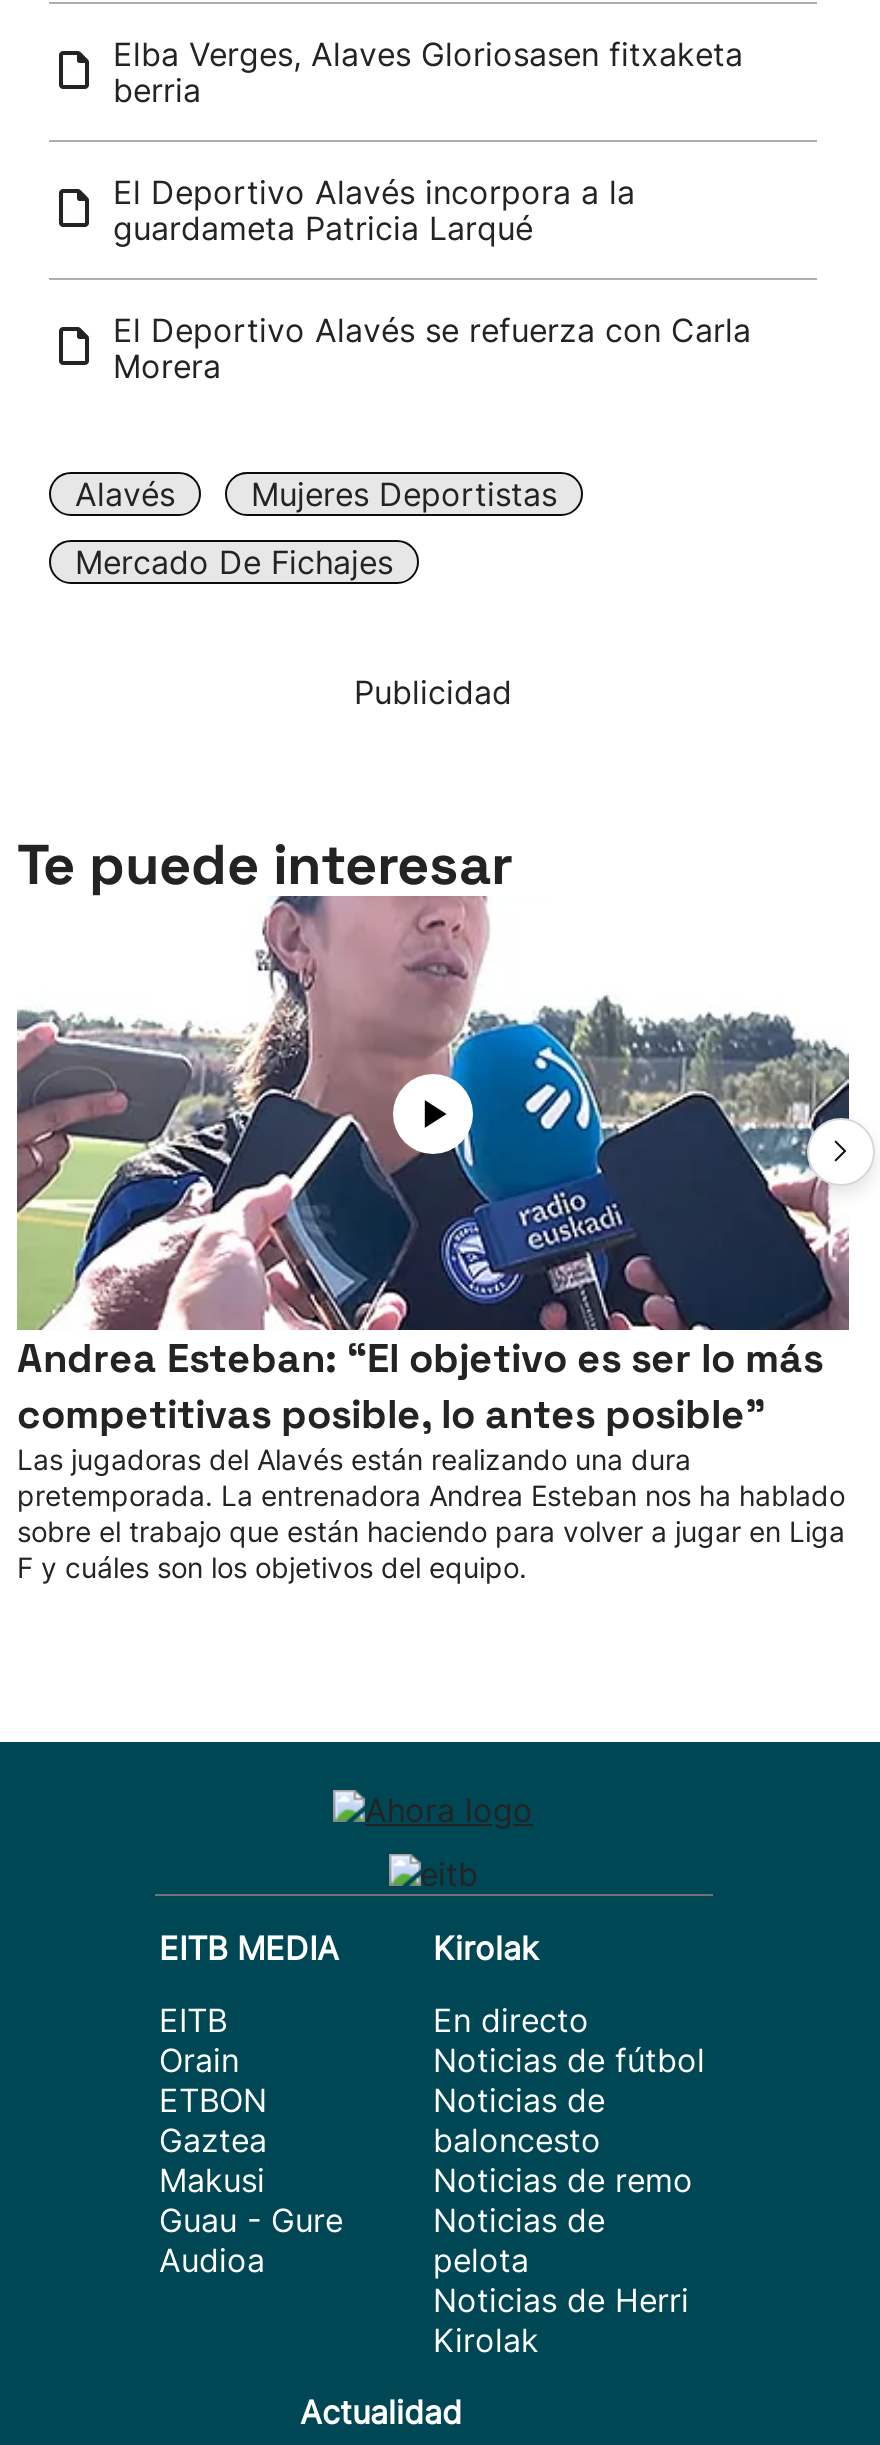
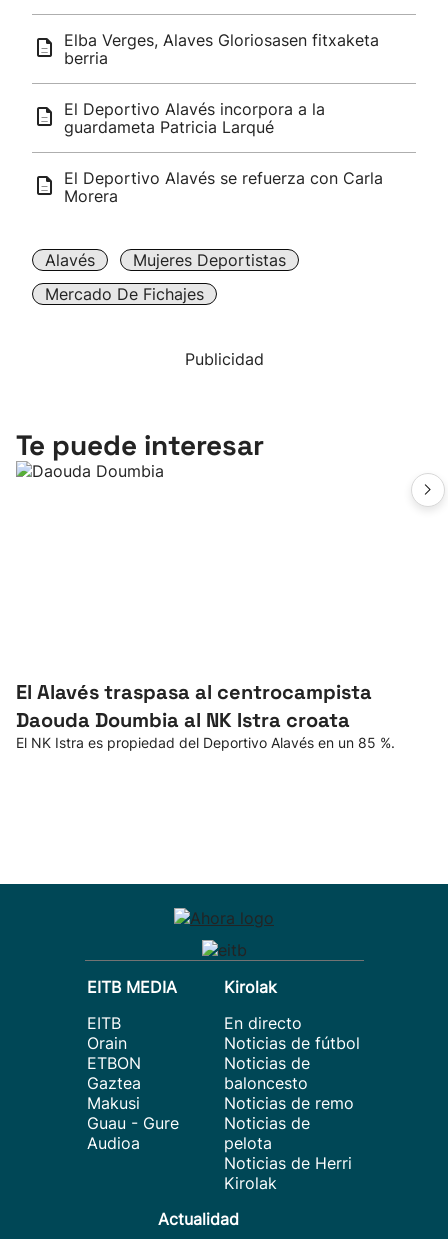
[15,906,851,1318] [image] -> none
[17,1332,845,1584] Andrea Esteban: “El objetivo es ser lo más | competitivas posible, lo antes posible” | Las jugadoras del Alavés están realizando una dura | pretemporada. La entrenadora Andrea Esteban nos ha hablado | sobre el trabajo que están haciendo para volver a jugar en Liga | F y cuáles son los objetivos del equipo. -> [16,679,395,751] El Alavés traspasa al centrocampista | Daouda Doumbia al NK Istra croata | El NK Istra es propiedad del Deportivo Alavés en un 85 %.

